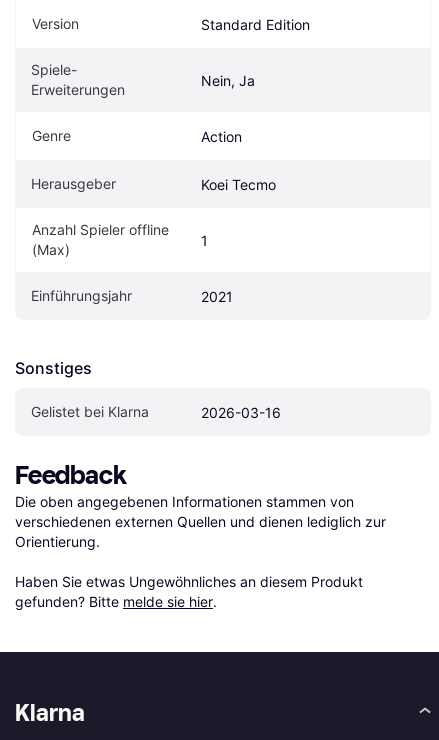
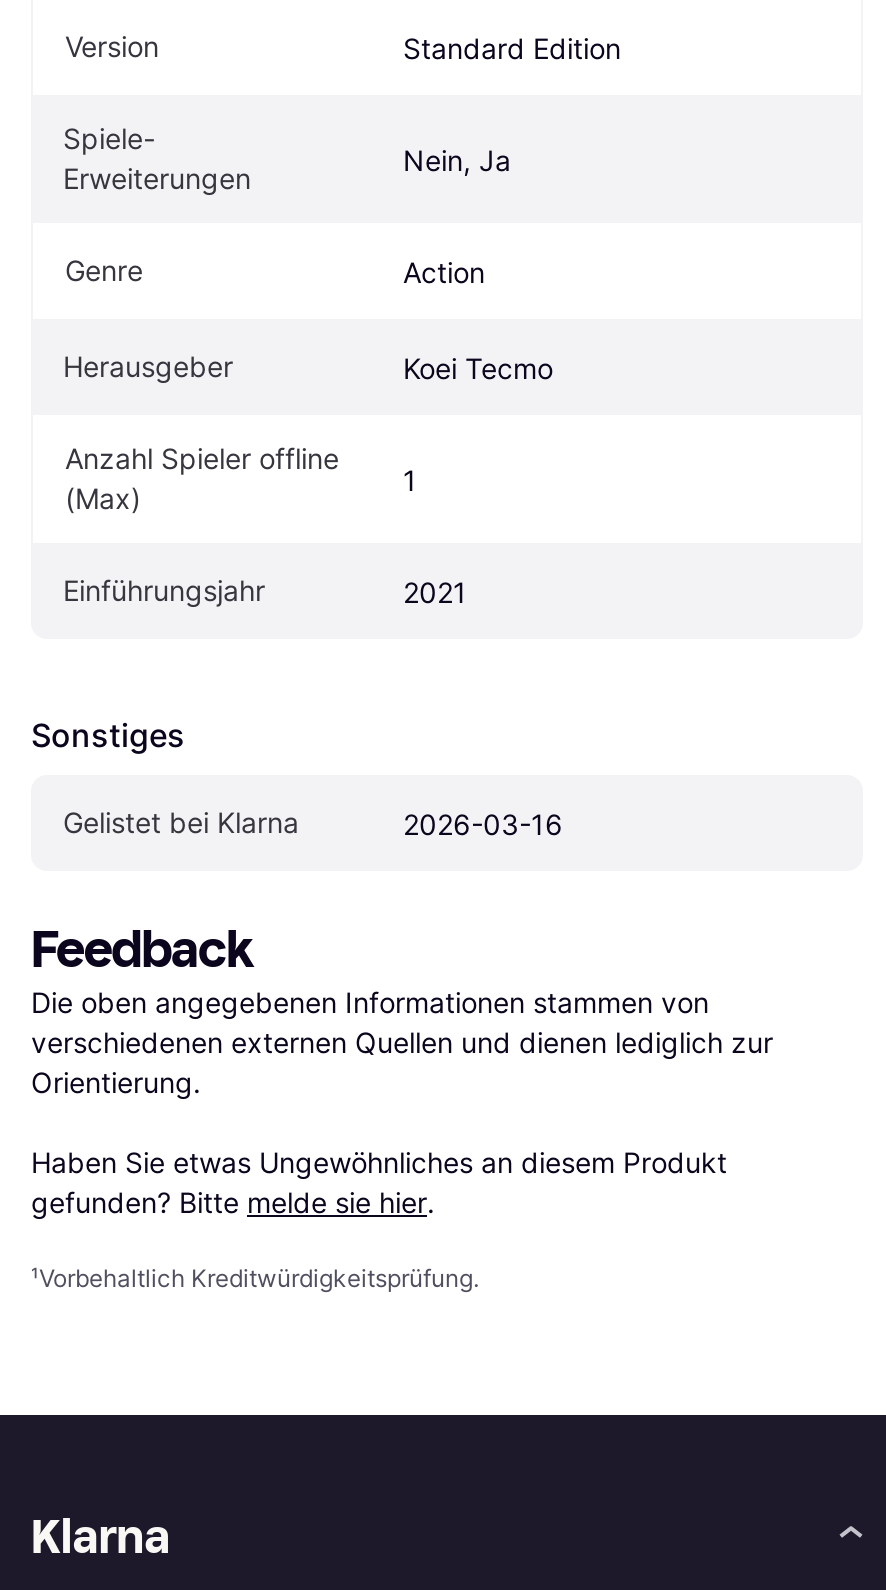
none -> [31,1263,479,1293] ¹Vorbehaltlich Kreditwürdigkeitsprüfung.

